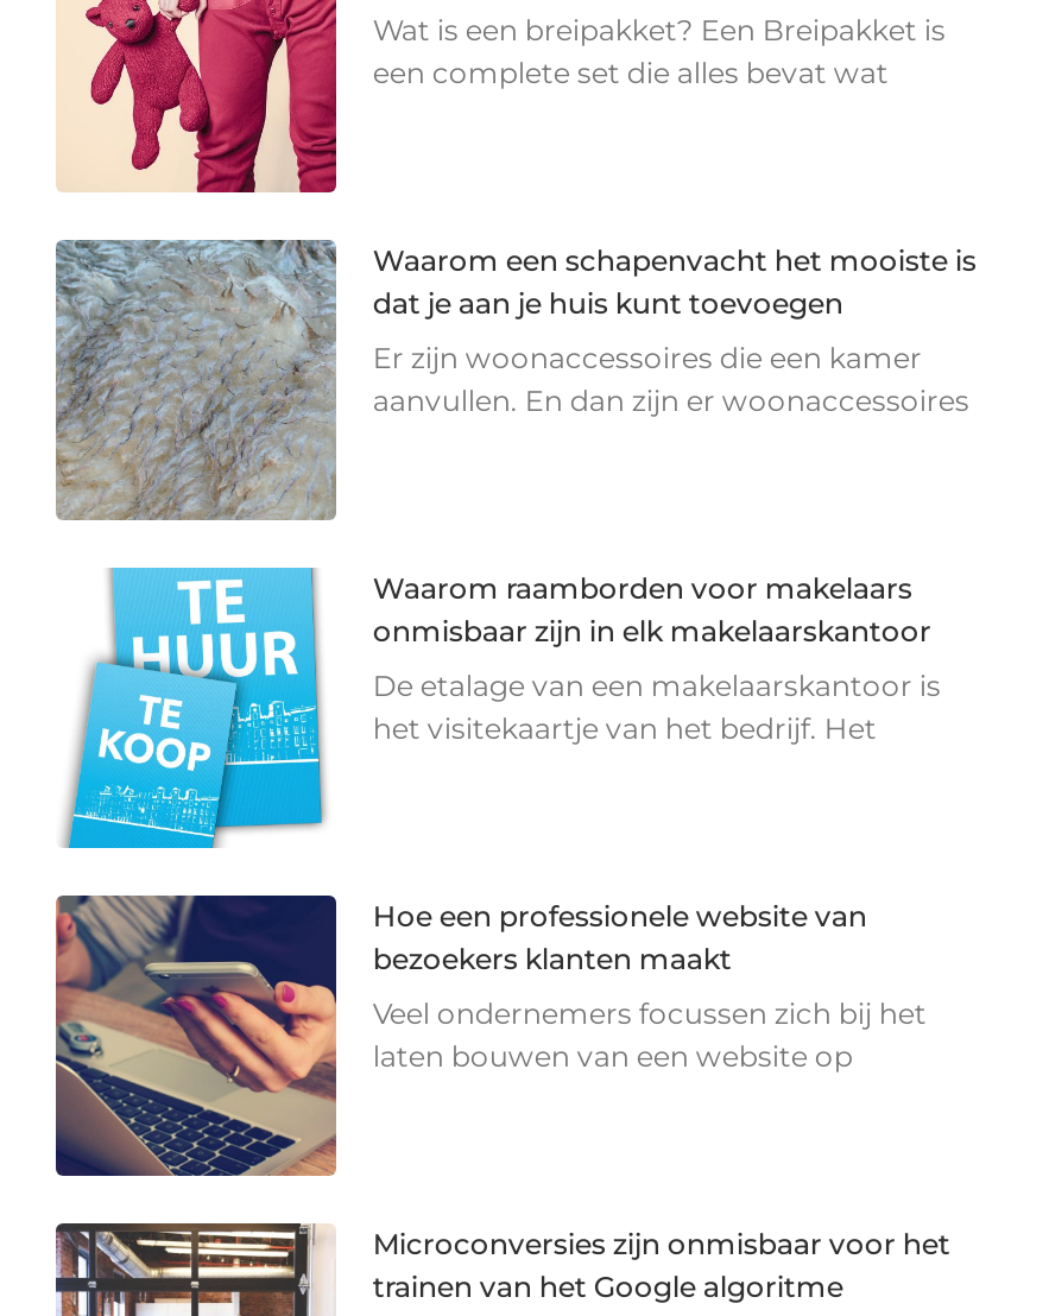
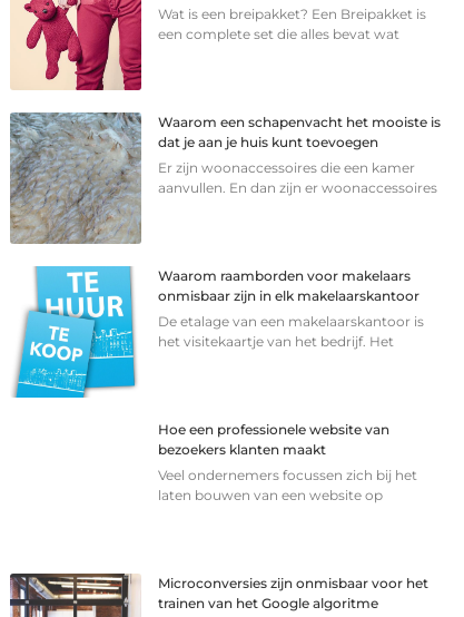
[53,893,339,1178] [image] -> none

